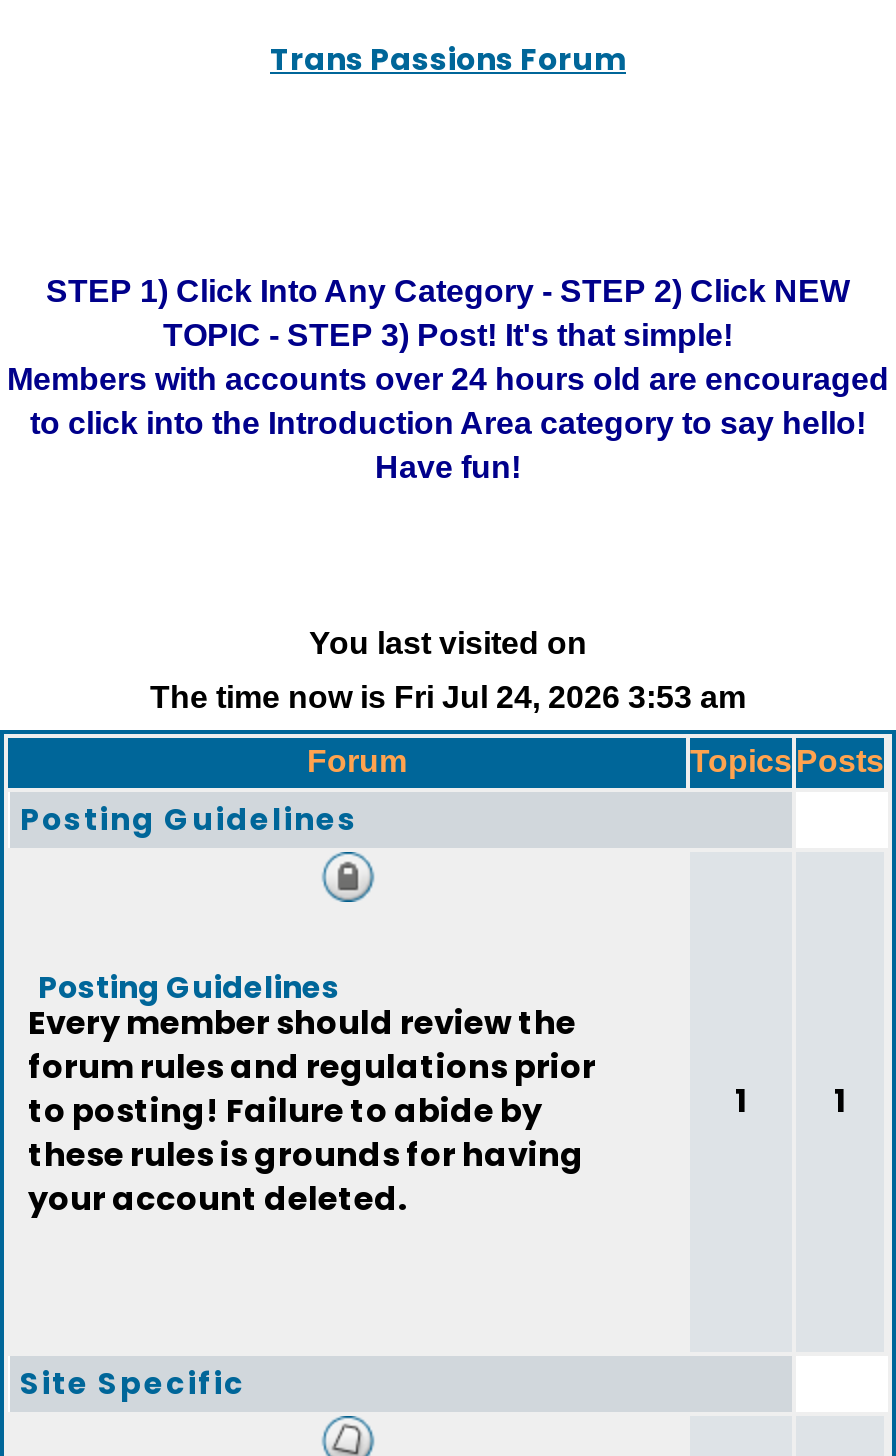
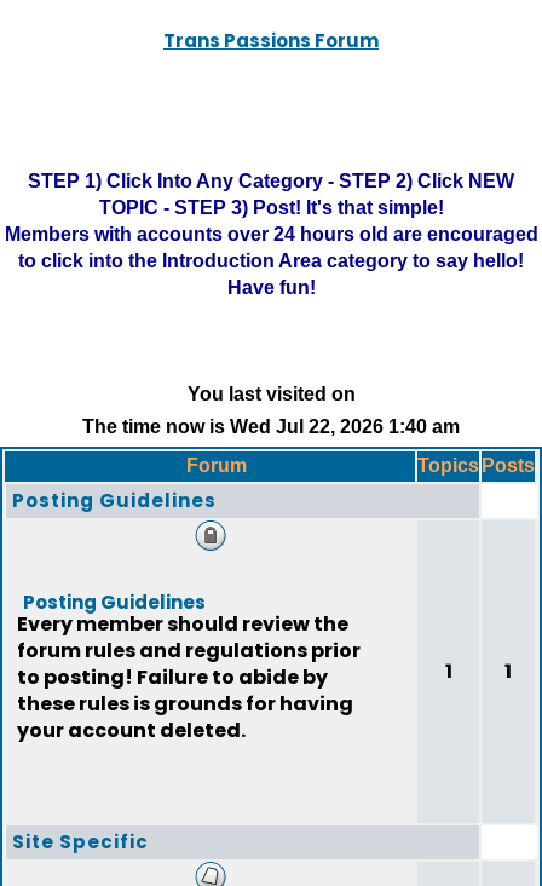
[150,680,746,714] The time now is Fri Jul 24, 2026 3:53 am -> [82,416,460,437] The time now is Wed Jul 22, 2026 1:40 am

